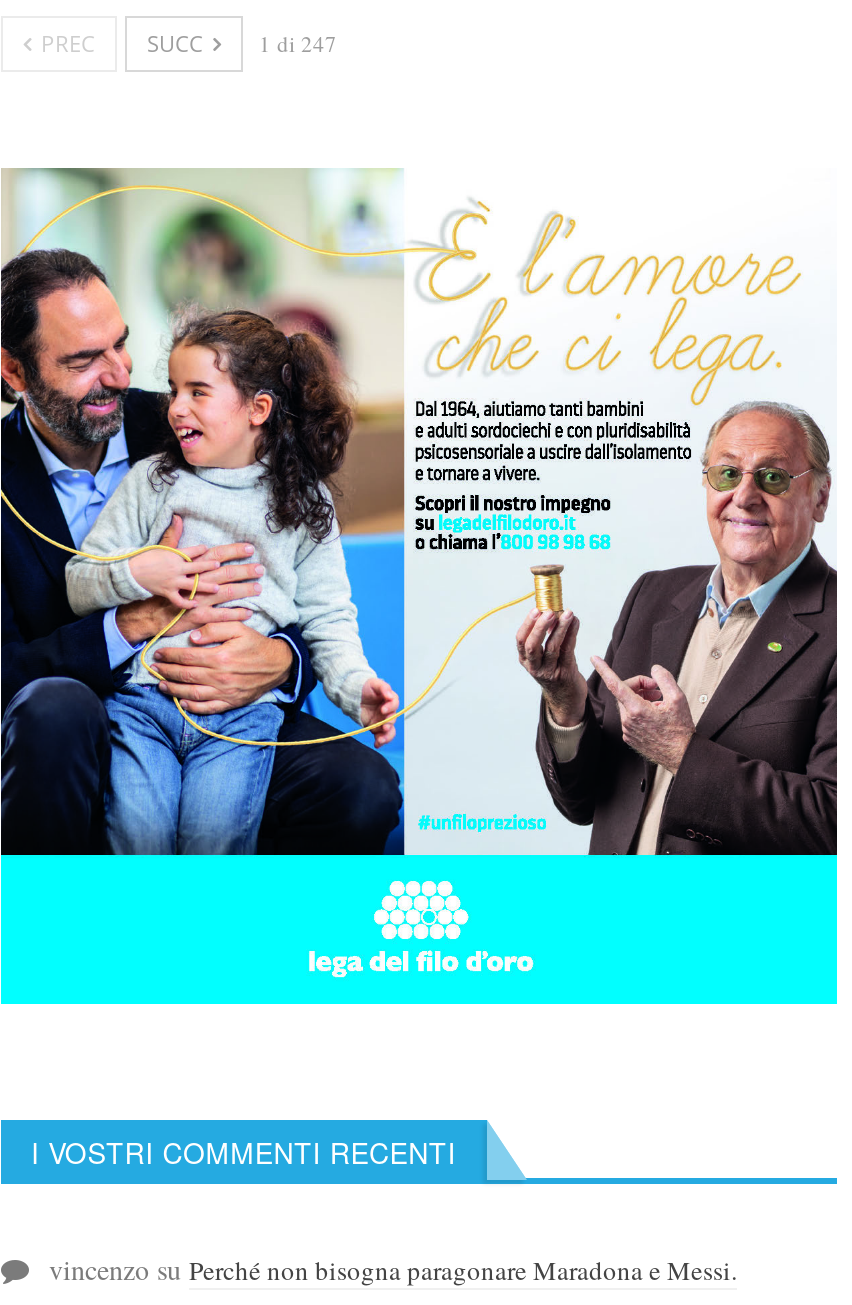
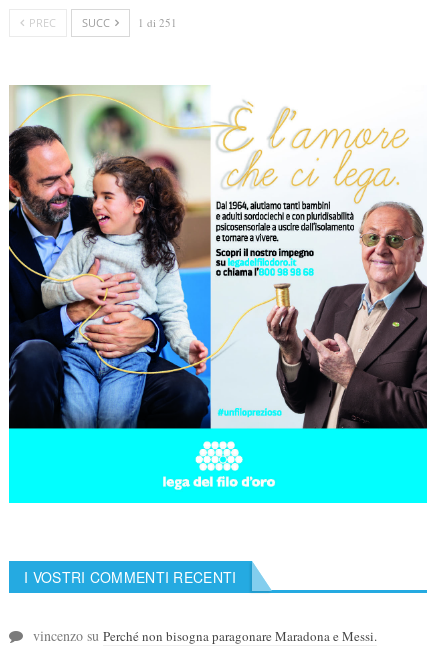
[35,27,337,57] PREC SUCC 1 di 247 -> [26,15,177,30] PREC SUCC 1 di 251

